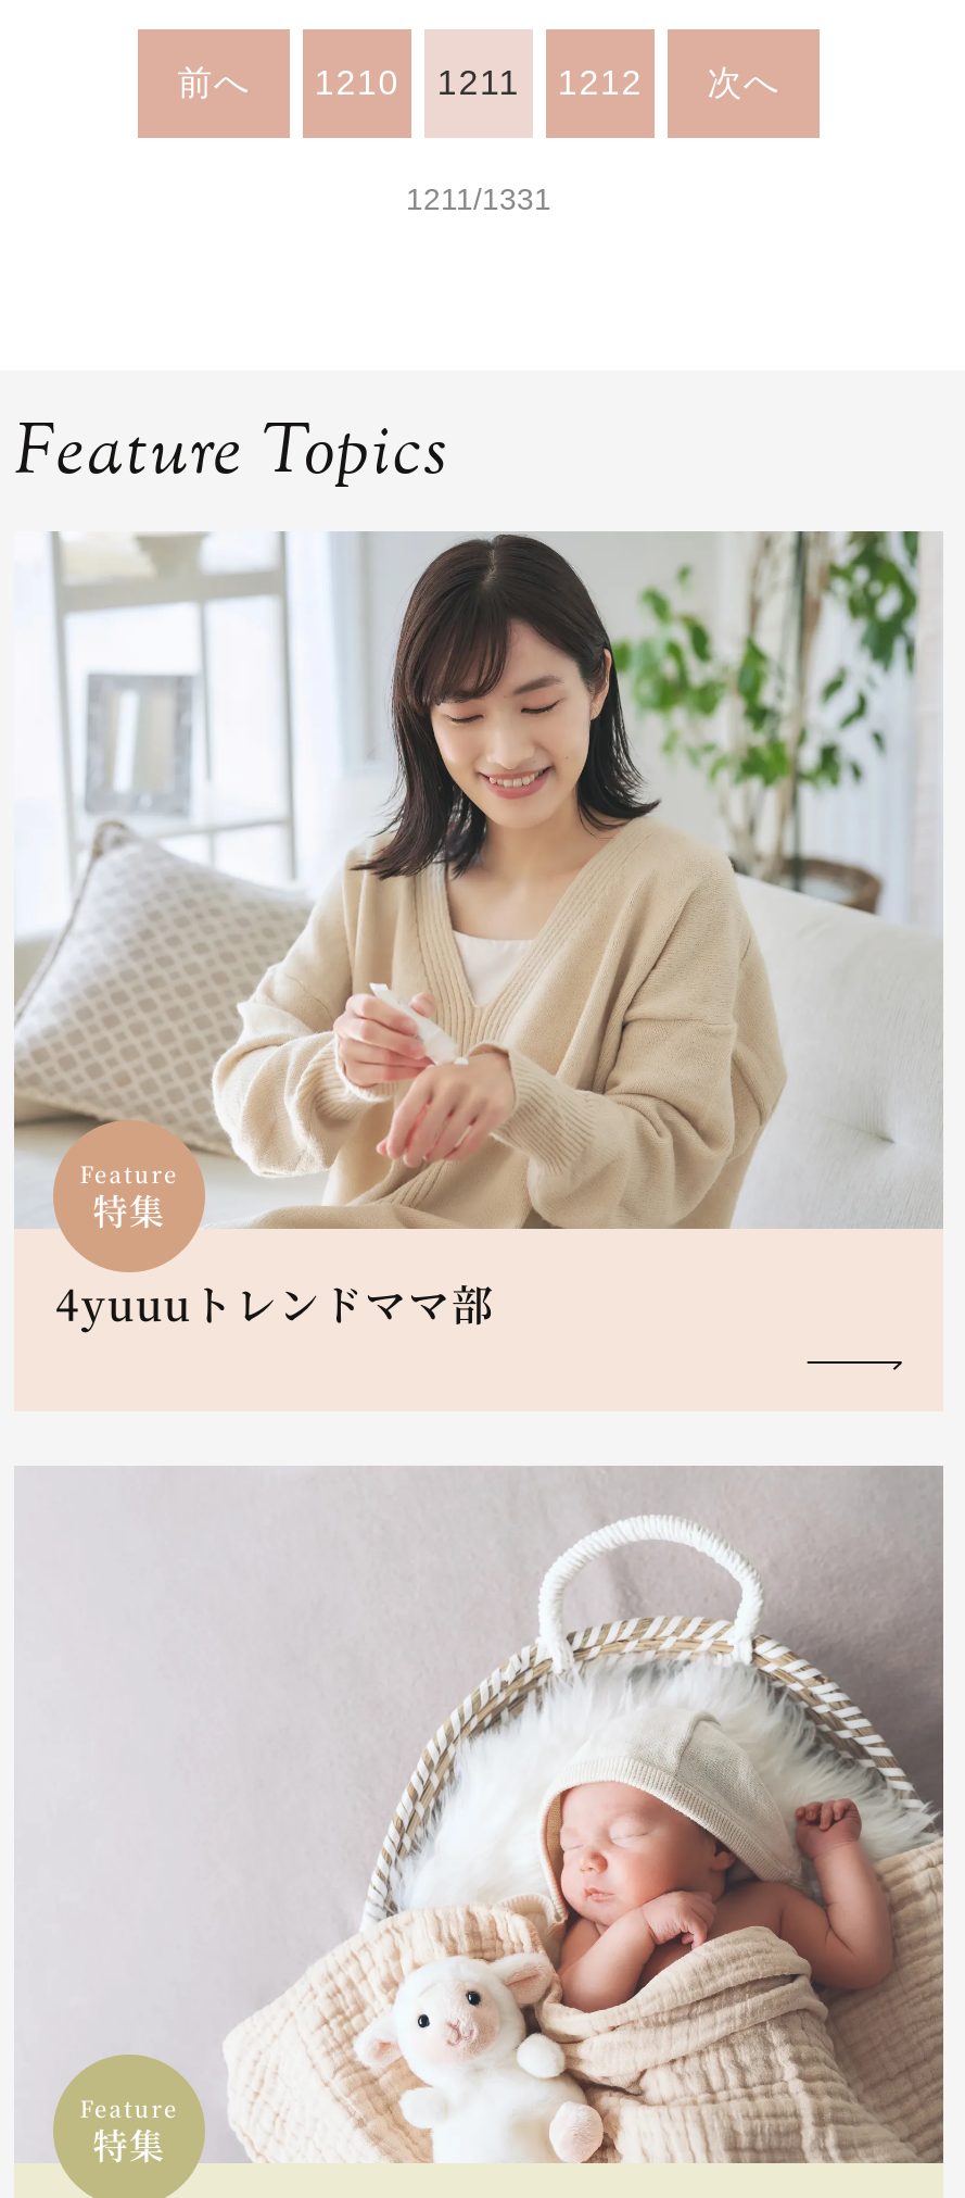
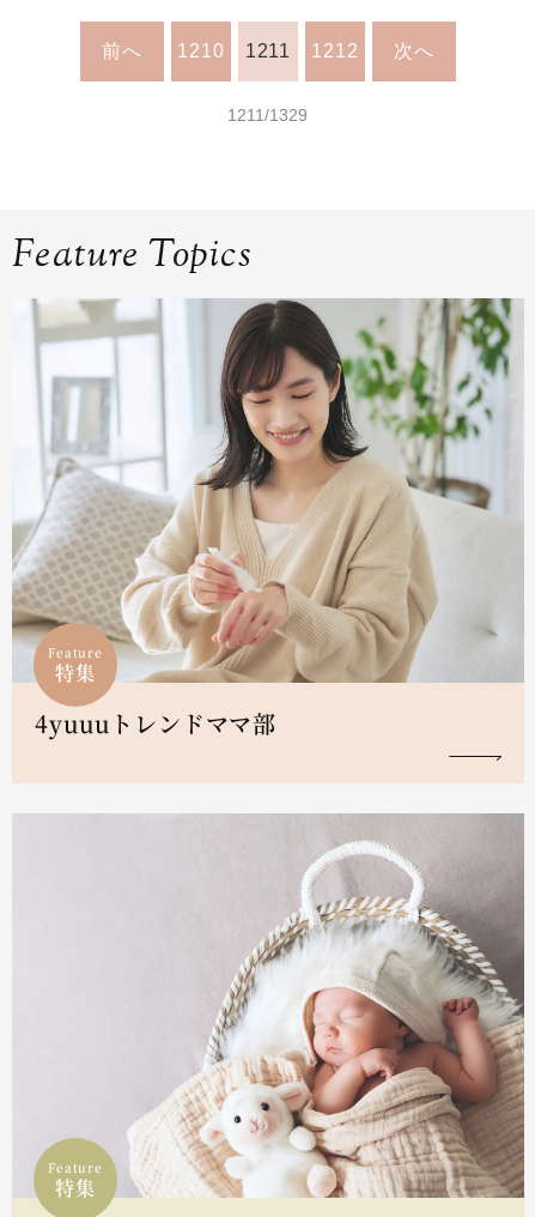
[406,181,551,216] 1211/1331 -> [228,105,308,125] 1211/1329

